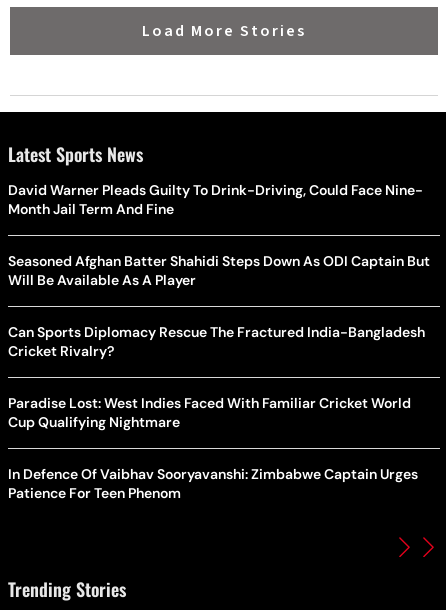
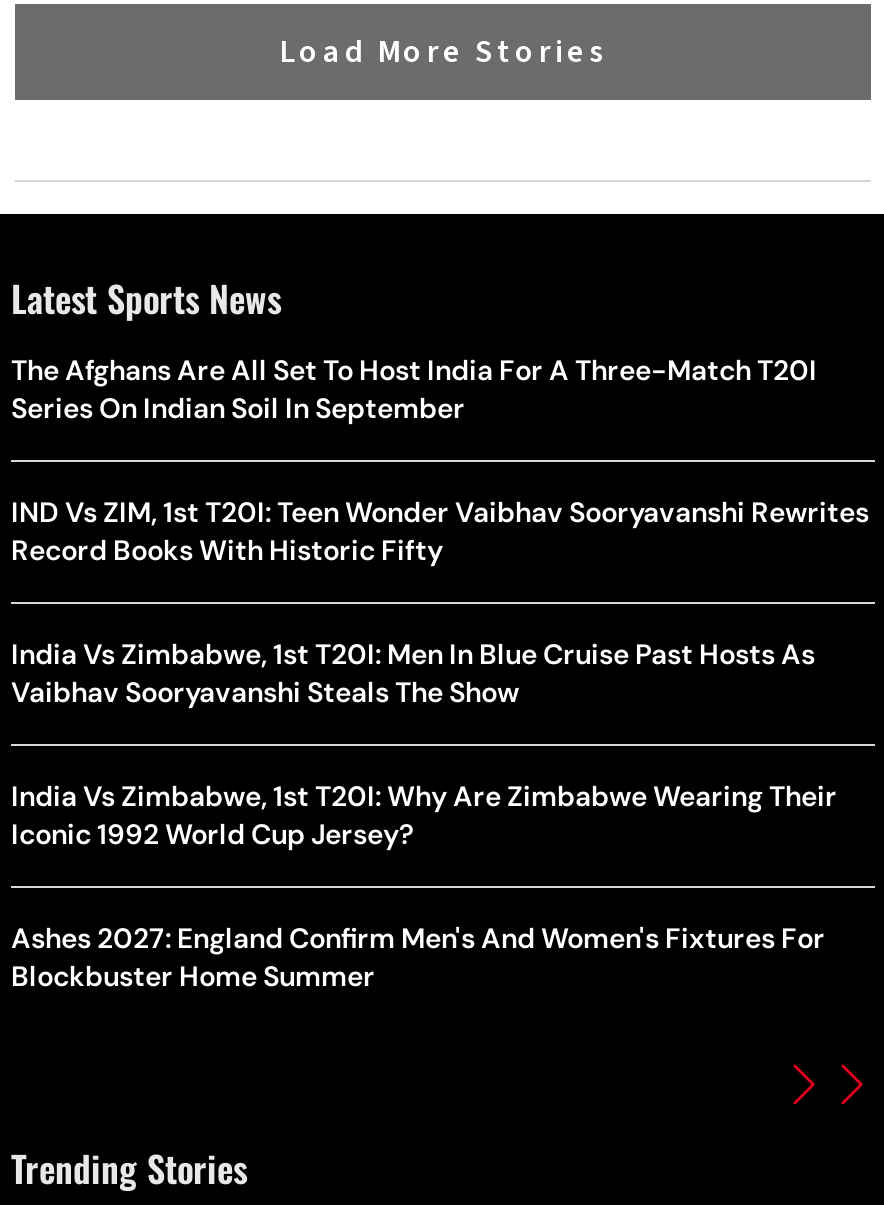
[8,181,423,218] David Warner Pleads Guilty To Drink-Driving, Could Face Nine- | Month Jail Term And Fine -> [11,352,817,426] The Afghans Are All Set To Host India For A Three-Match T20I | Series On Indian Soil In September
[8,252,430,289] Seasoned Afghan Batter Shahidi Steps Down As ODI Captain But | Will Be Available As A Player -> [11,494,869,568] IND Vs ZIM, 1st T20I: Teen Wonder Vaibhav Sooryavanshi Rewrites | Record Books With Historic Fifty
[8,323,425,360] Can Sports Diplomacy Rescue The Fractured India-Bangladesh | Cricket Rivalry? -> [11,636,815,710] India Vs Zimbabwe, 1st T20I: Men In Blue Cruise Past Hosts As | Vaibhav Sooryavanshi Steals The Show
[8,394,411,431] Paradise Lost: West Indies Faced With Familiar Cricket World | Cup Qualifying Nightmare -> [11,778,837,852] India Vs Zimbabwe, 1st T20I: Why Are Zimbabwe Wearing Their | Iconic 1992 World Cup Jersey?
[8,465,418,502] In Defence Of Vaibhav Sooryavanshi: Zimbabwe Captain Urges | Patience For Teen Phenom -> [11,920,825,994] Ashes 2027: England Confirm Men's And Women's Fixtures For | Blockbuster Home Summer

